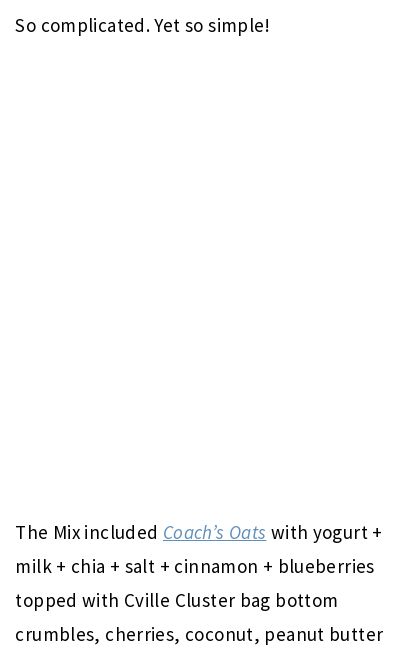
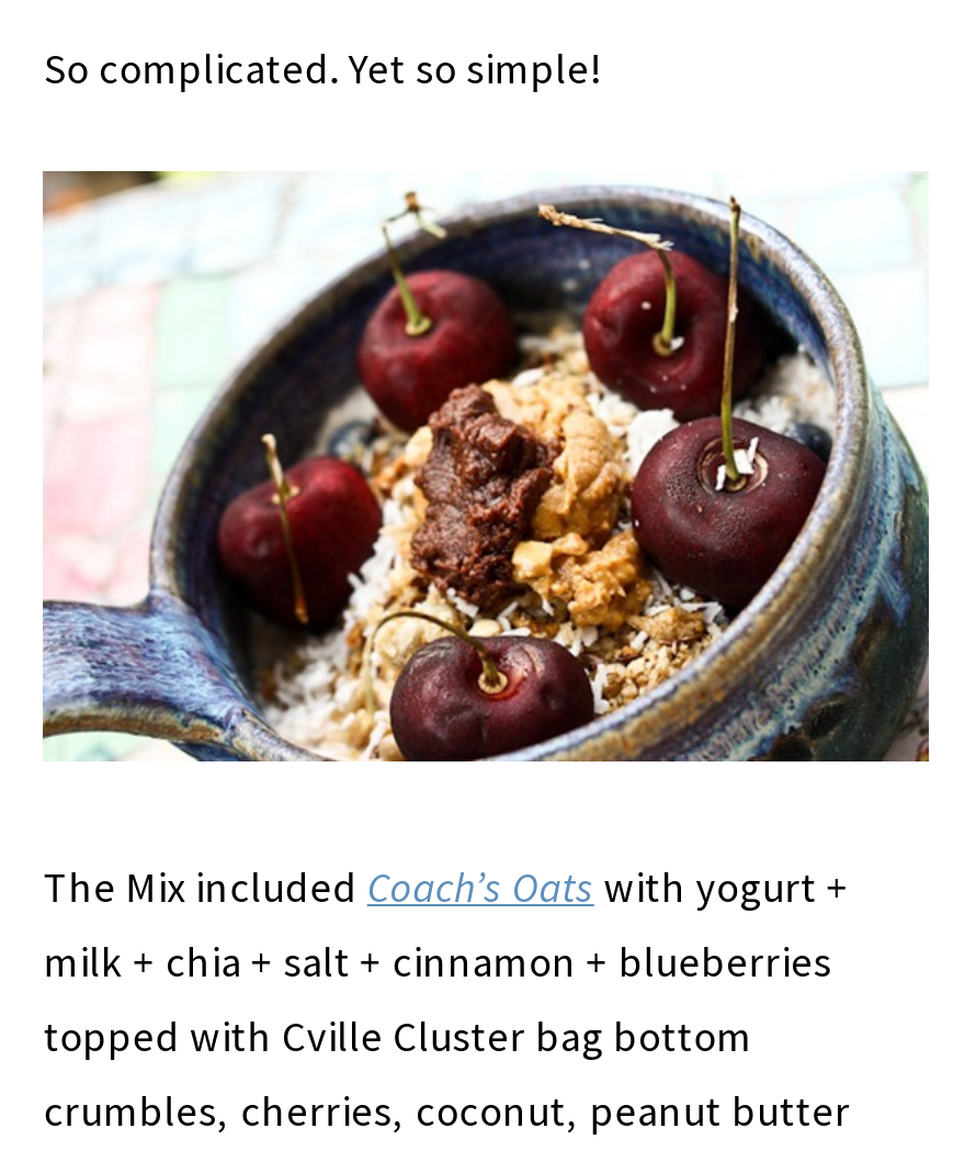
none -> [41,169,931,764] [image]

